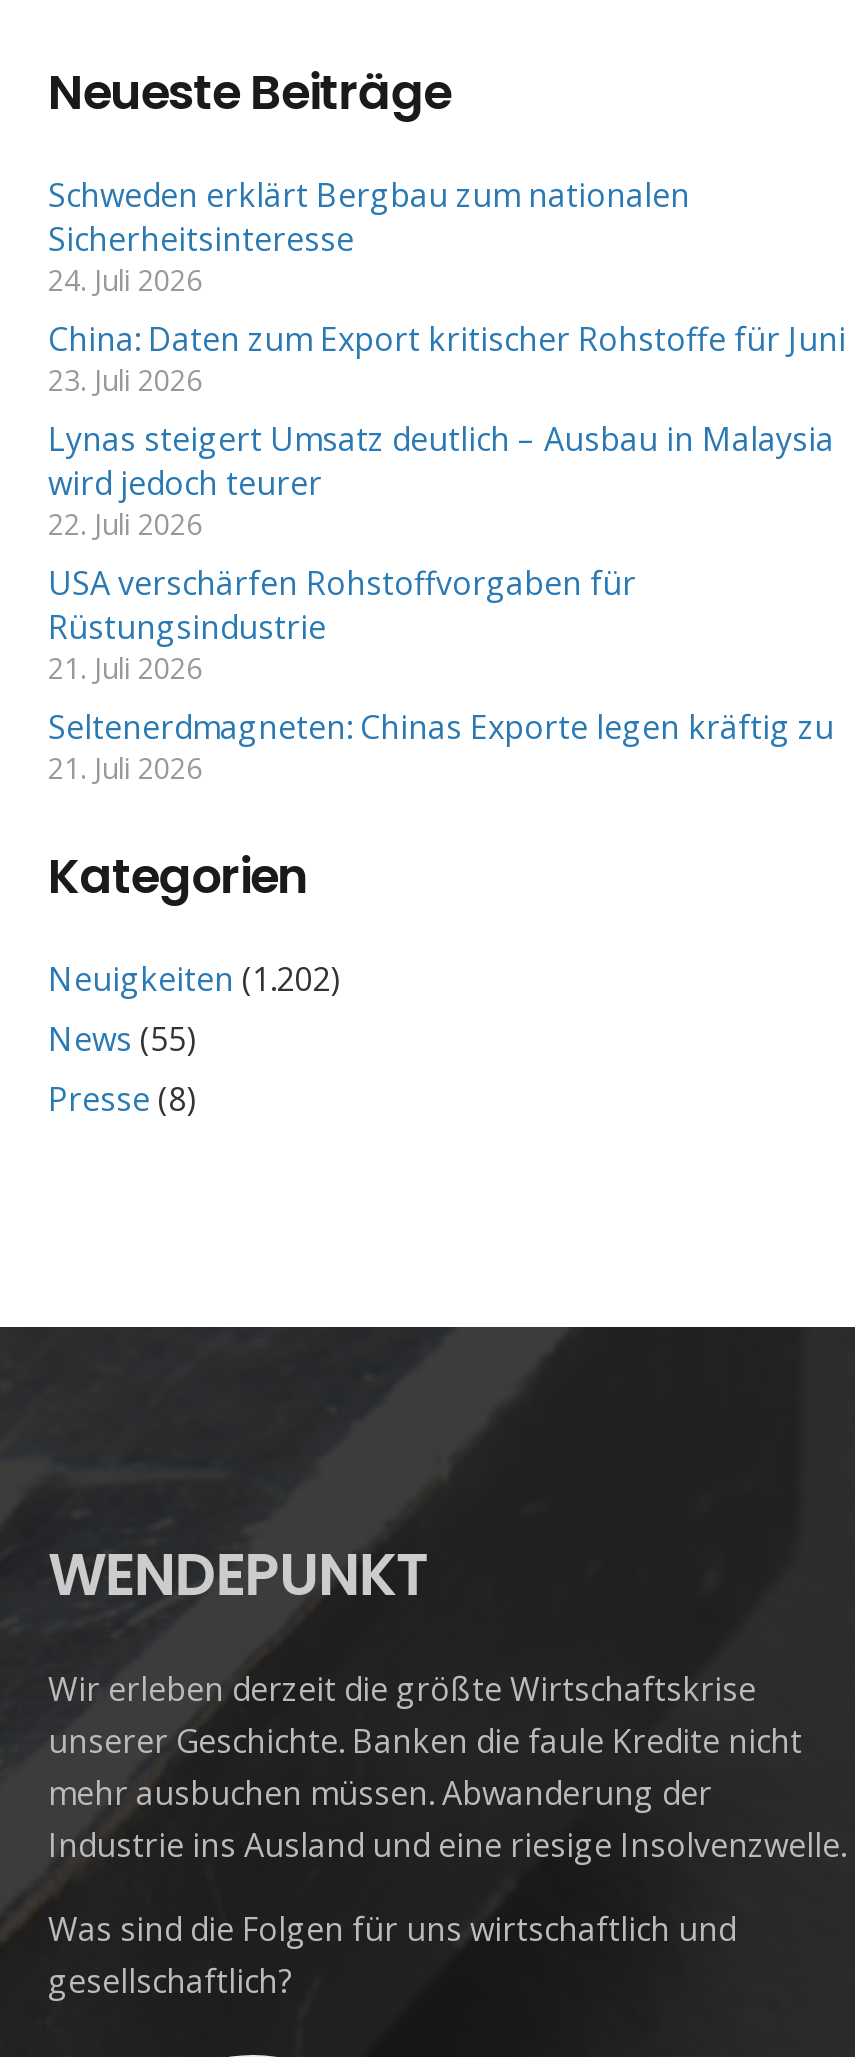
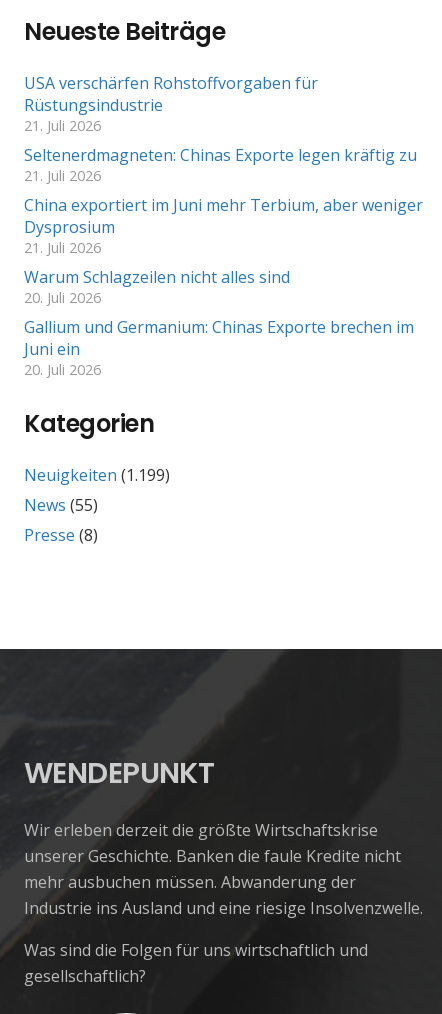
[48,172,846,542] Schweden erklärt Bergbau zum nationalen | Sicherheitsinteresse | 24. Juli 2026 | China: Daten zum Export kritischer Rohstoffe für Juni | 23. Juli 2026 | Lynas steigert Umsatz deutlich – Ausbau in Malaysia | wird jedoch teurer | 22. Juli 2026 -> none
moved [48,560,842,786] -> [24,72,421,185]: USA verschärfen Rohstoffvorgaben für | Rüstungsindustrie | 21. Juli 2026 | Seltenerdmagneten: Chinas Exporte legen kräftig zu | 21. Juli 2026
none -> [24,194,423,379] China exportiert im Juni mehr Terbium, aber weniger | Dysprosium | 21. Juli 2026 | Warum Schlagzeilen nicht alles sind | 20. Juli 2026 | Gallium und Germanium: Chinas Exporte brechen im | Juni ein | 20. Juli 2026
[48,957,340,1001] Neuigkeiten (1.202) -> [24,464,170,486] Neuigkeiten (1.199)

